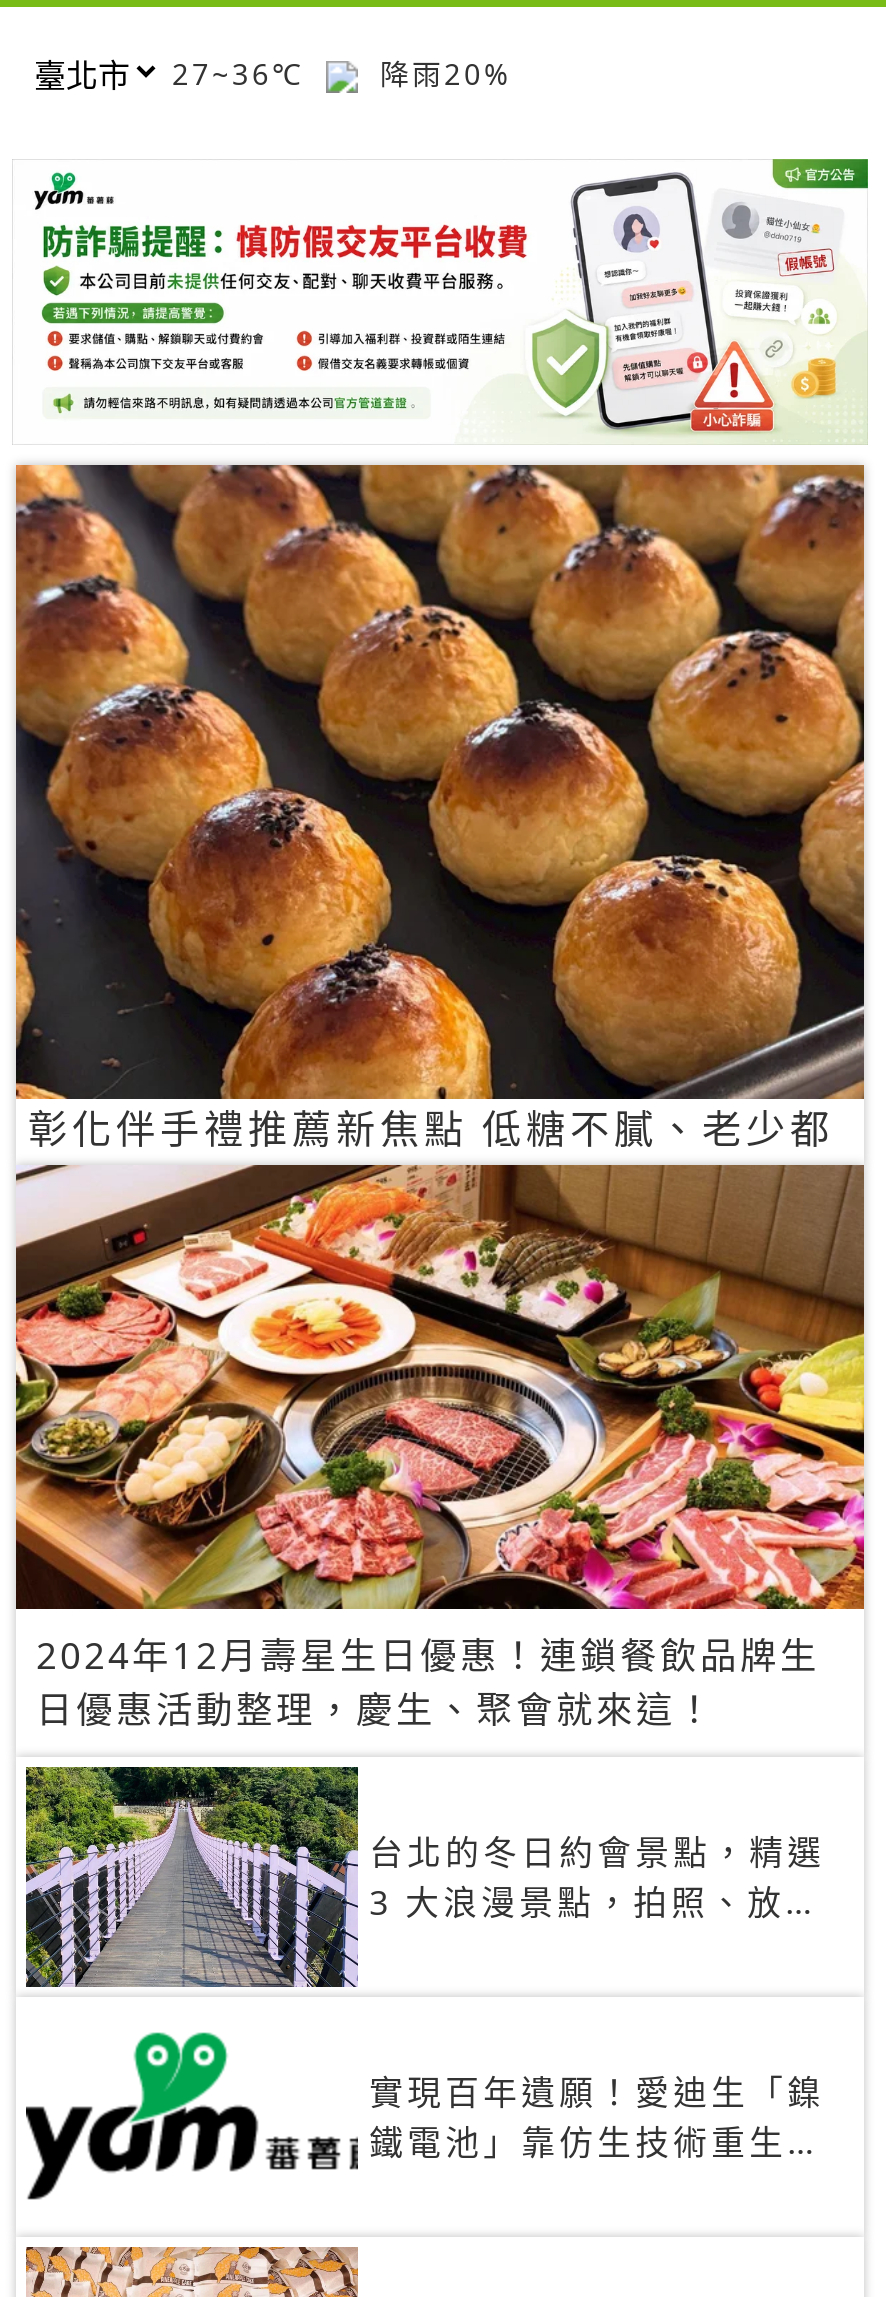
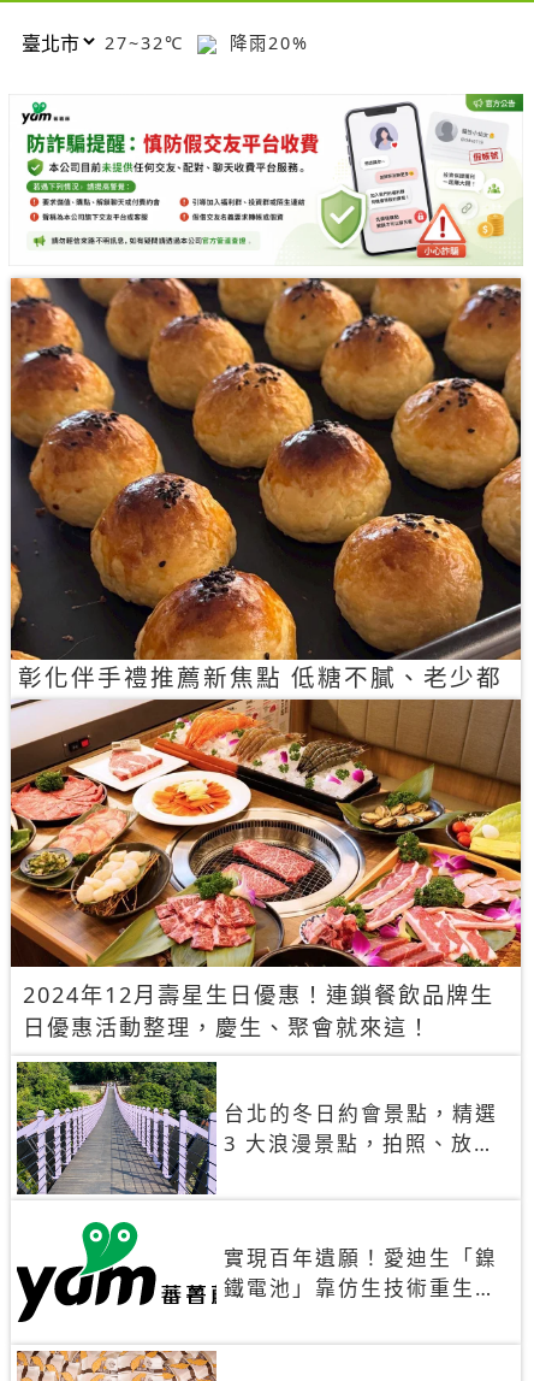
[172,54,512,92] 27~36℃ 降雨20% -> [105,31,309,54] 27~32℃ 降雨20%

